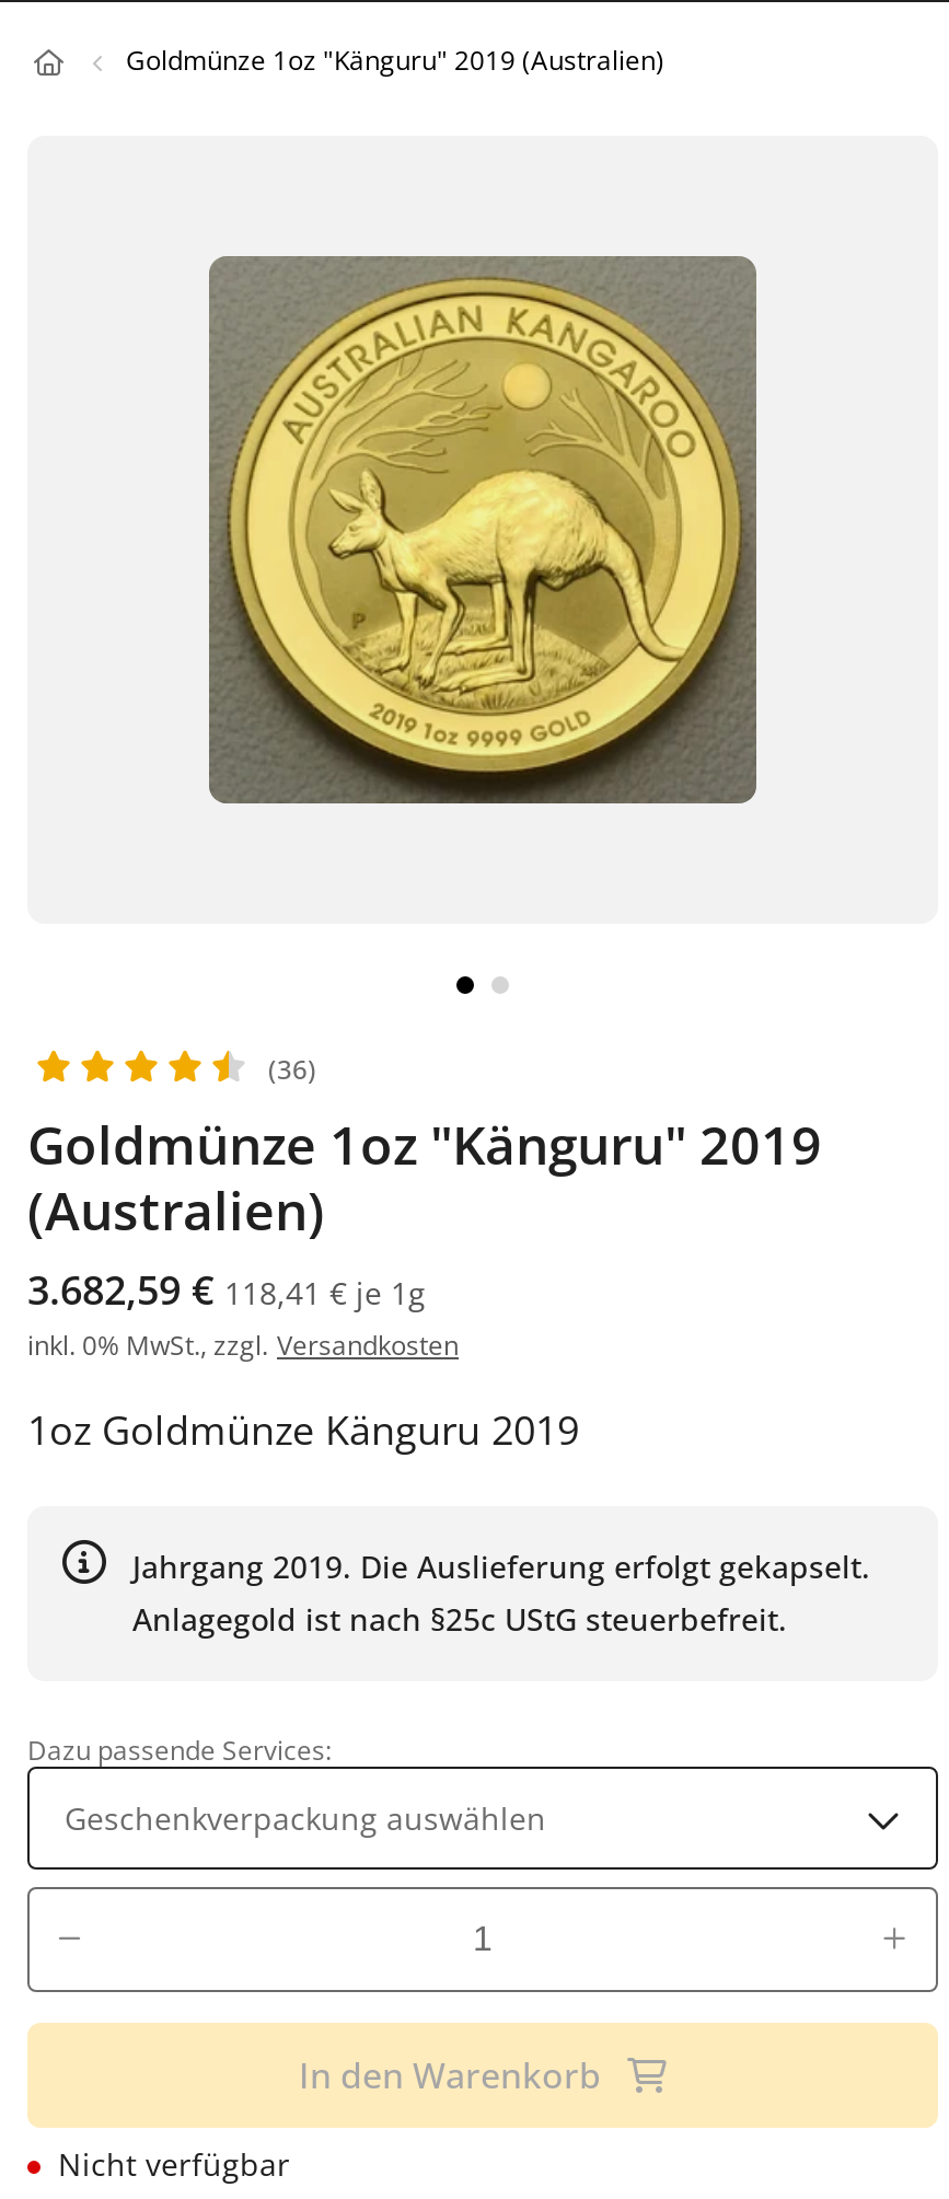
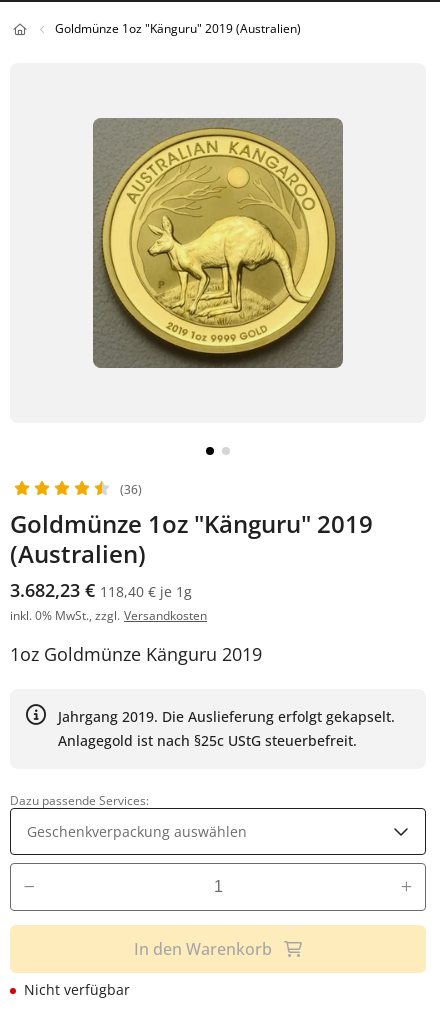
[27,1263,426,1315] 3.682,59 € 118,41 € je 1g -> [10,578,192,602] 3.682,23 € 118,40 € je 1g

